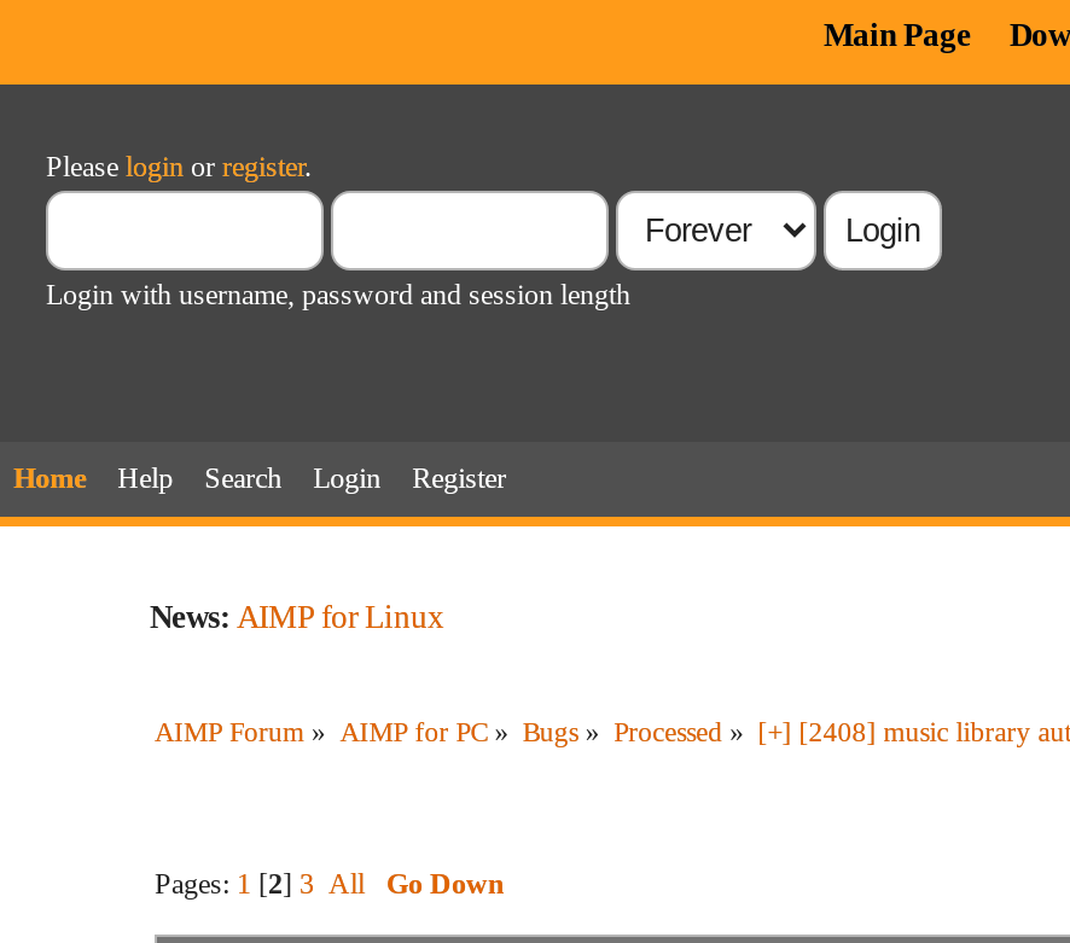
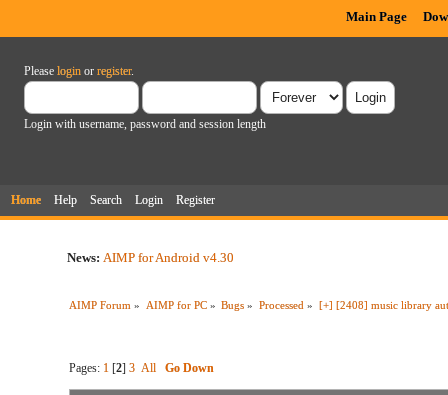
[150,599,444,635] News: AIMP for Linux -> [67,250,234,265] News: AIMP for Android v4.30

